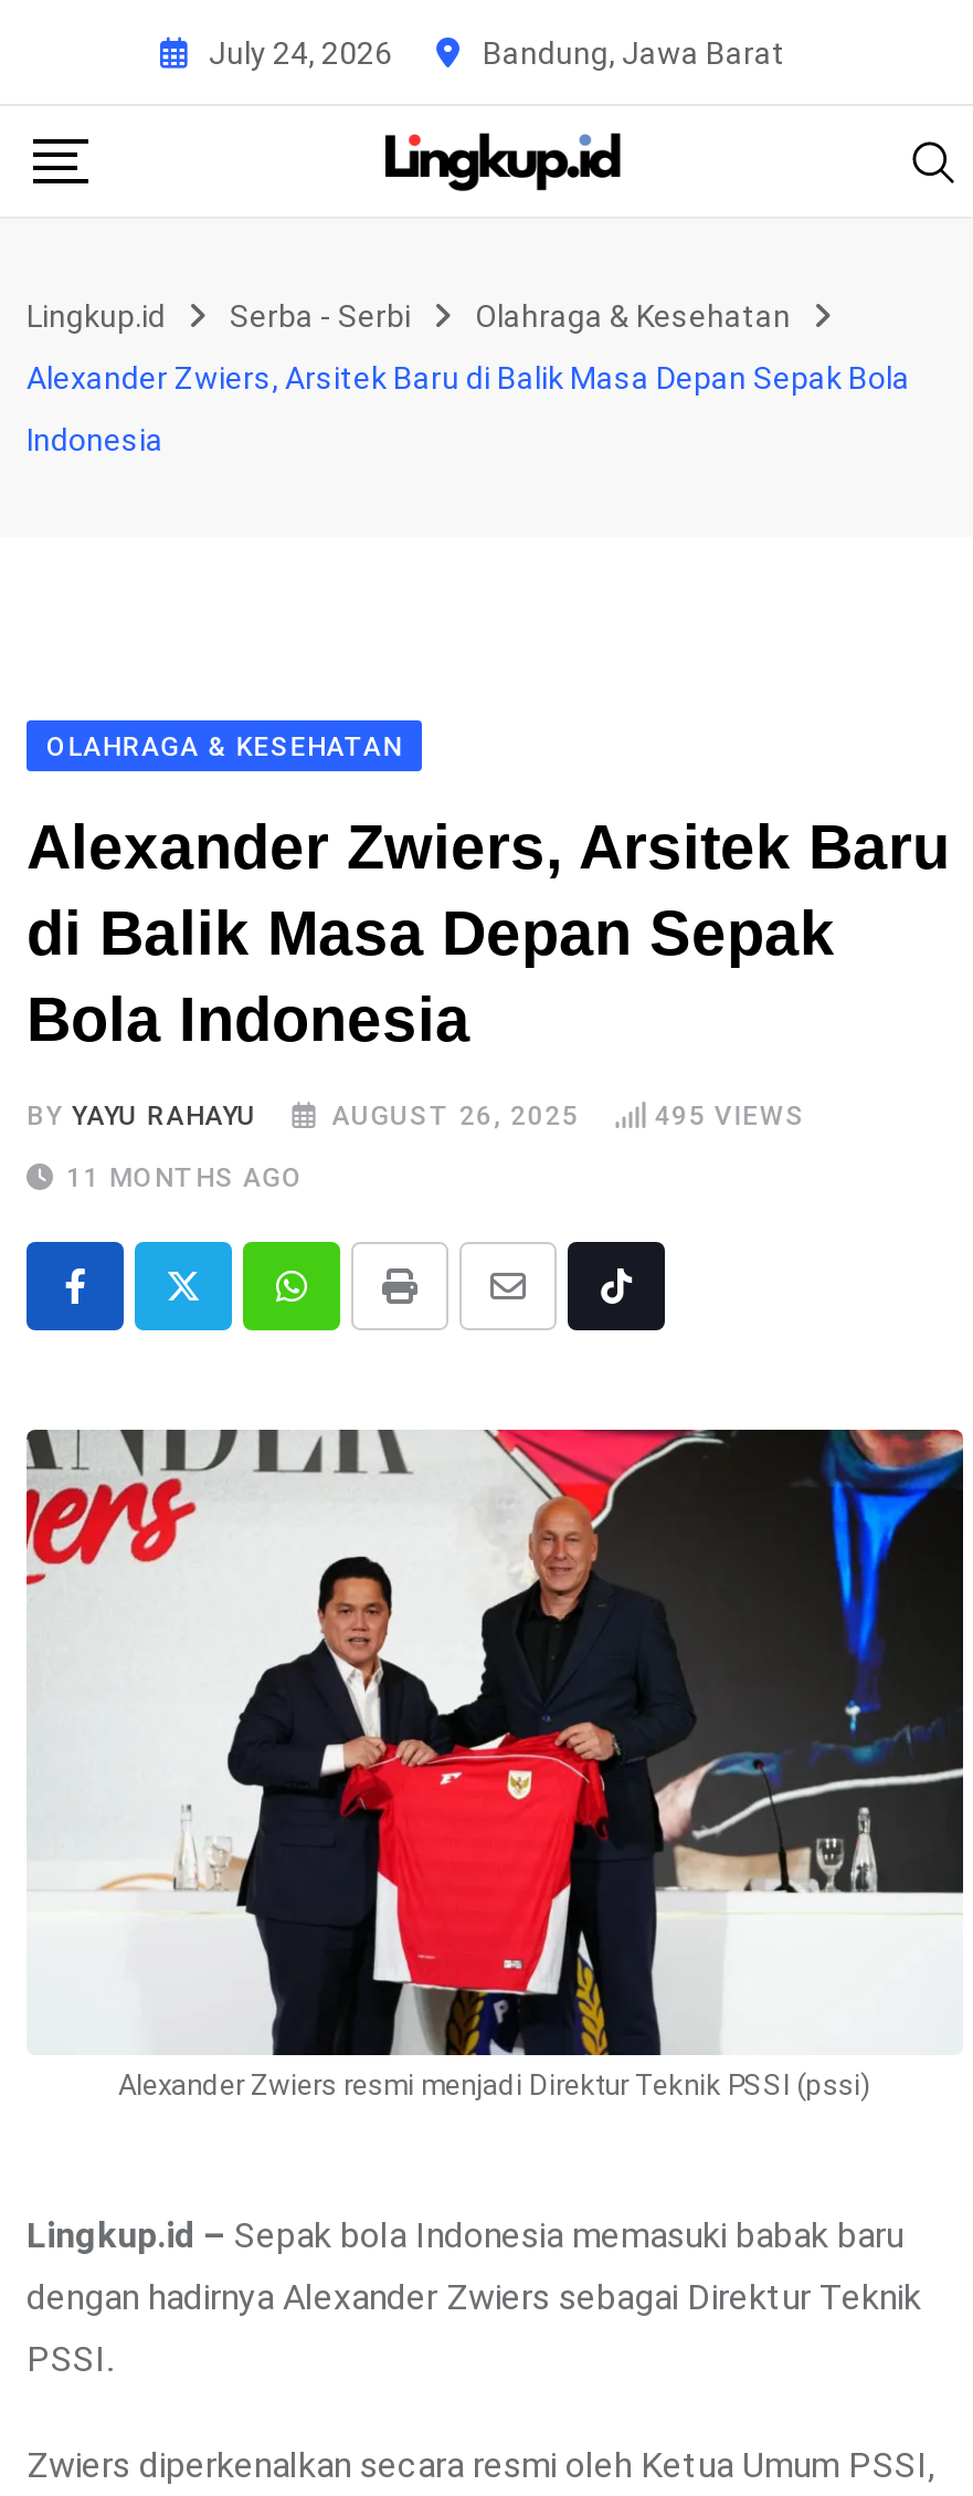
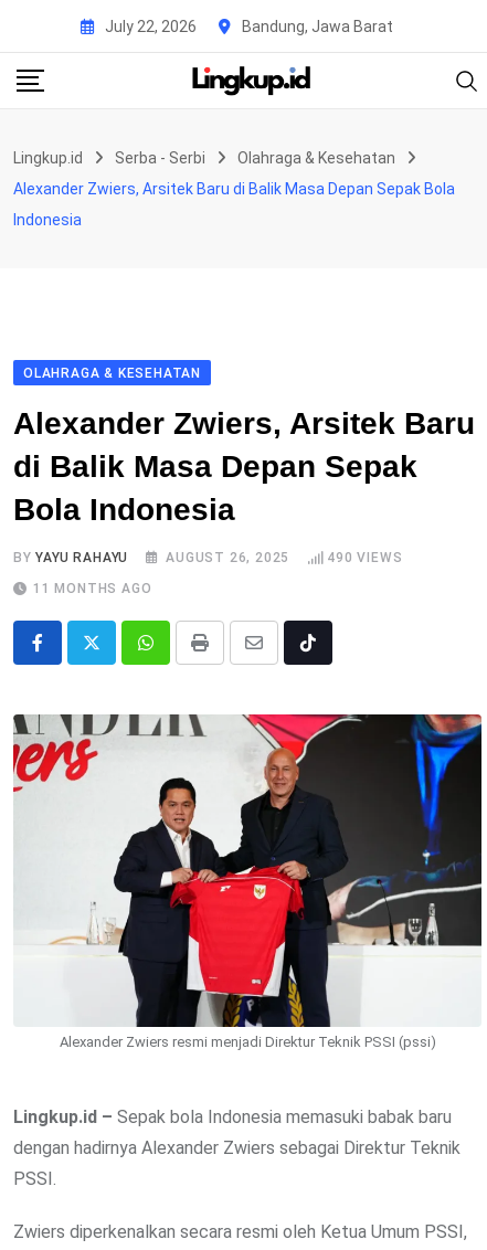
[209,34,392,70] July 24, 2026 -> [104,17,196,35] July 22, 2026
[654,1101,805,1132] 495 VIEWS -> [327,550,402,566] 490 VIEWS

